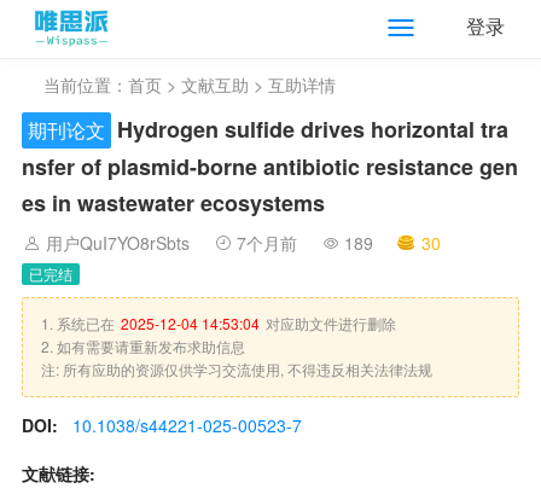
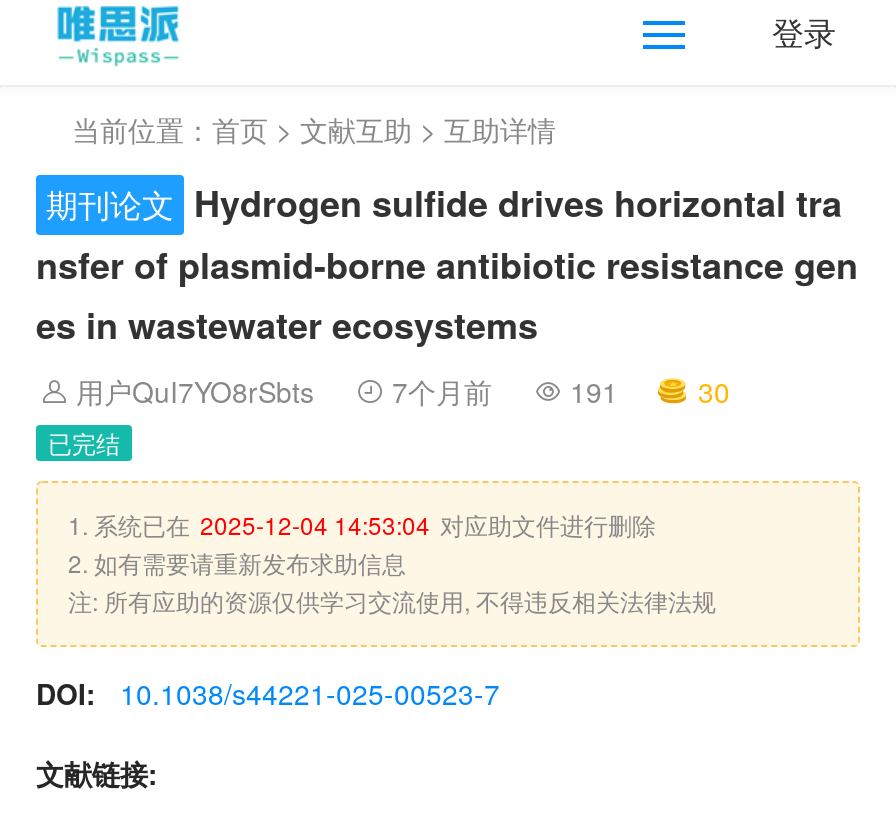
[46,231,441,255] 用户QuI7YO8rSbts 7个月前 189 30 -> [76,371,730,411] 用户QuI7YO8rSbts 7个月前 191 30

